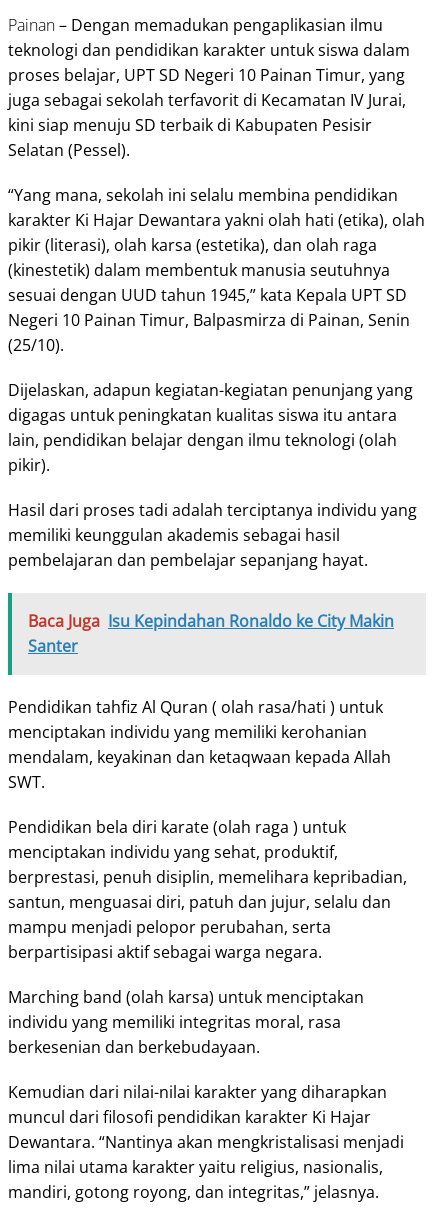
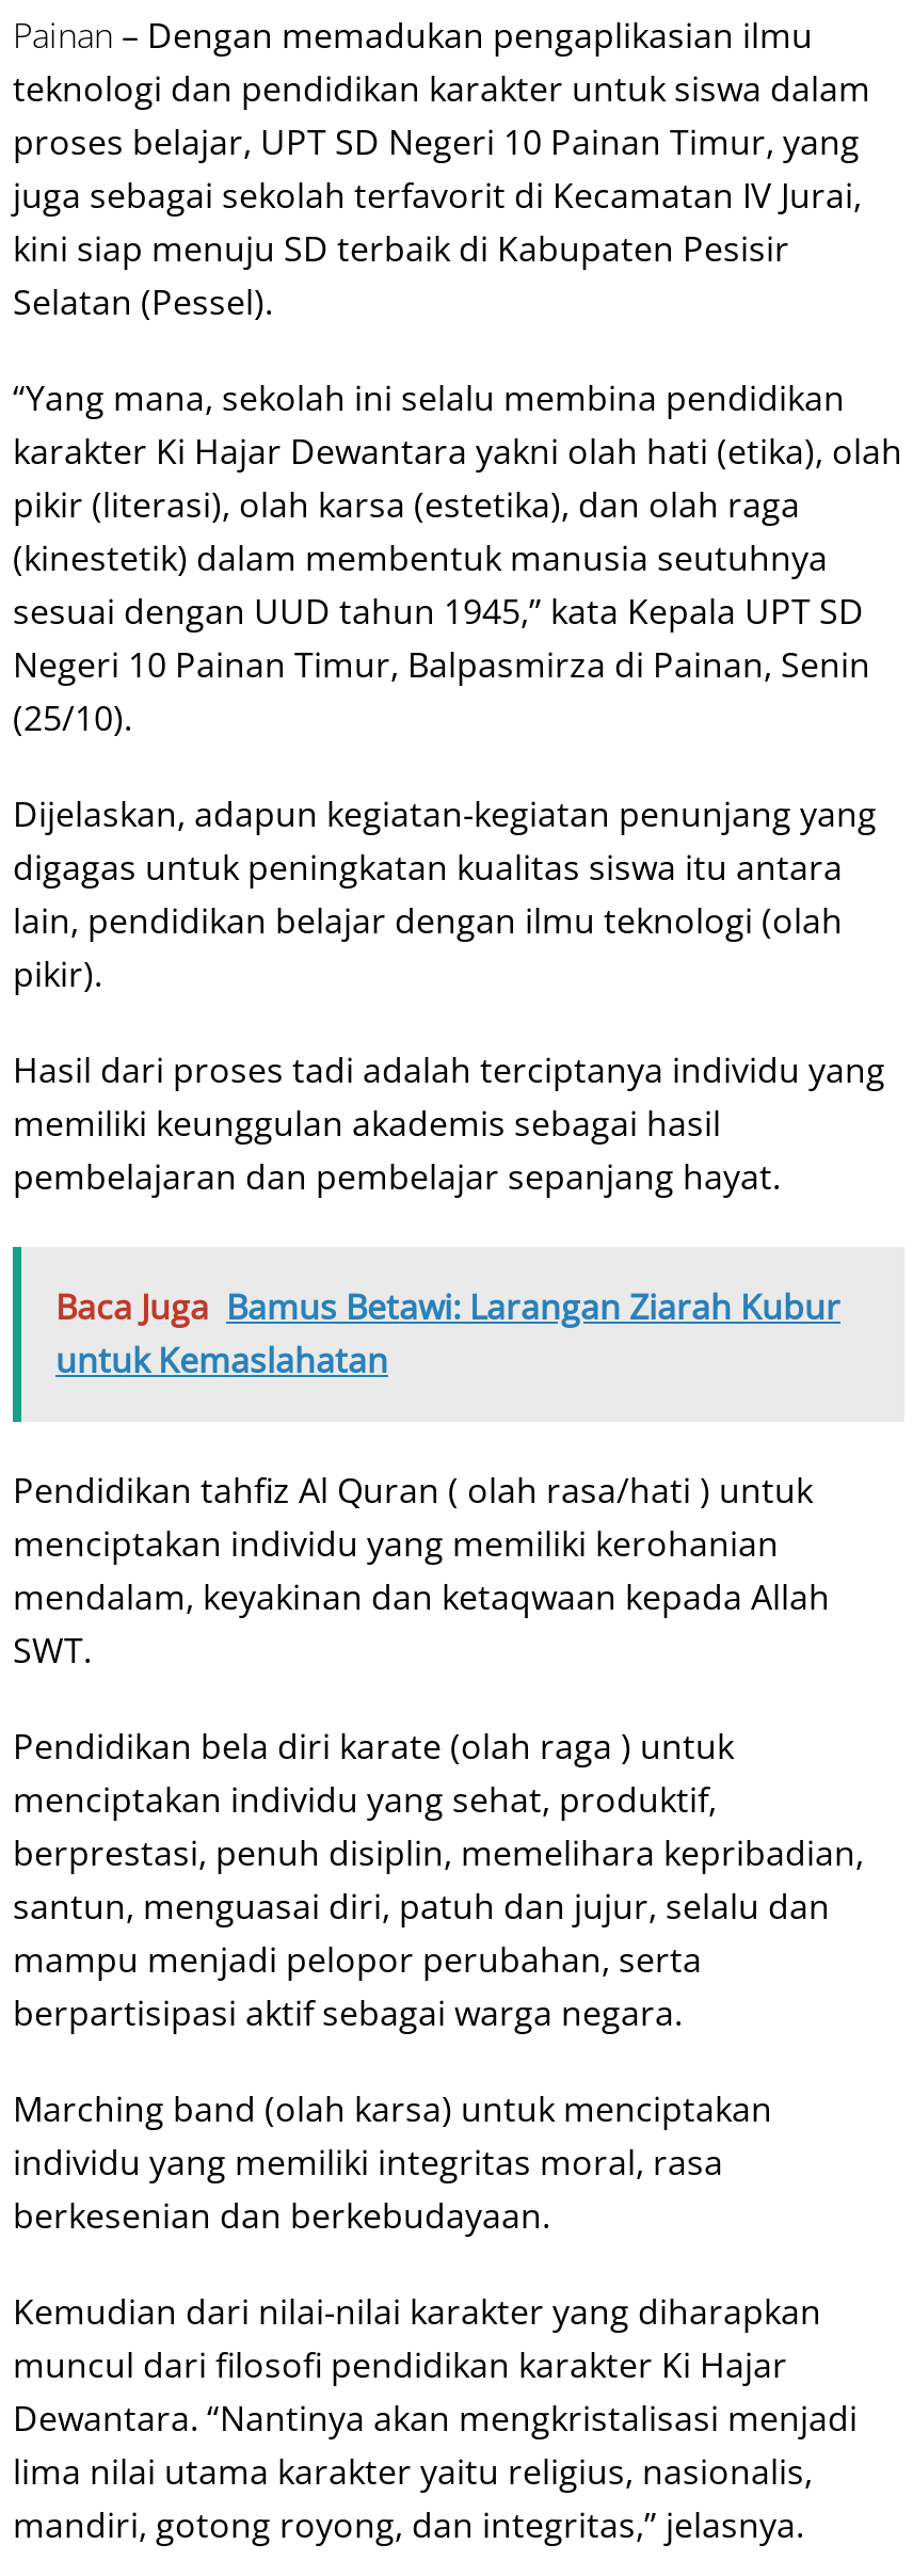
[28,610,394,657] Baca Juga Isu Kepindahan Ronaldo ke City Makin | Santer -> [55,1283,840,1383] Baca Juga Bamus Betawi: Larangan Ziarah Kubur | untuk Kemaslahatan

